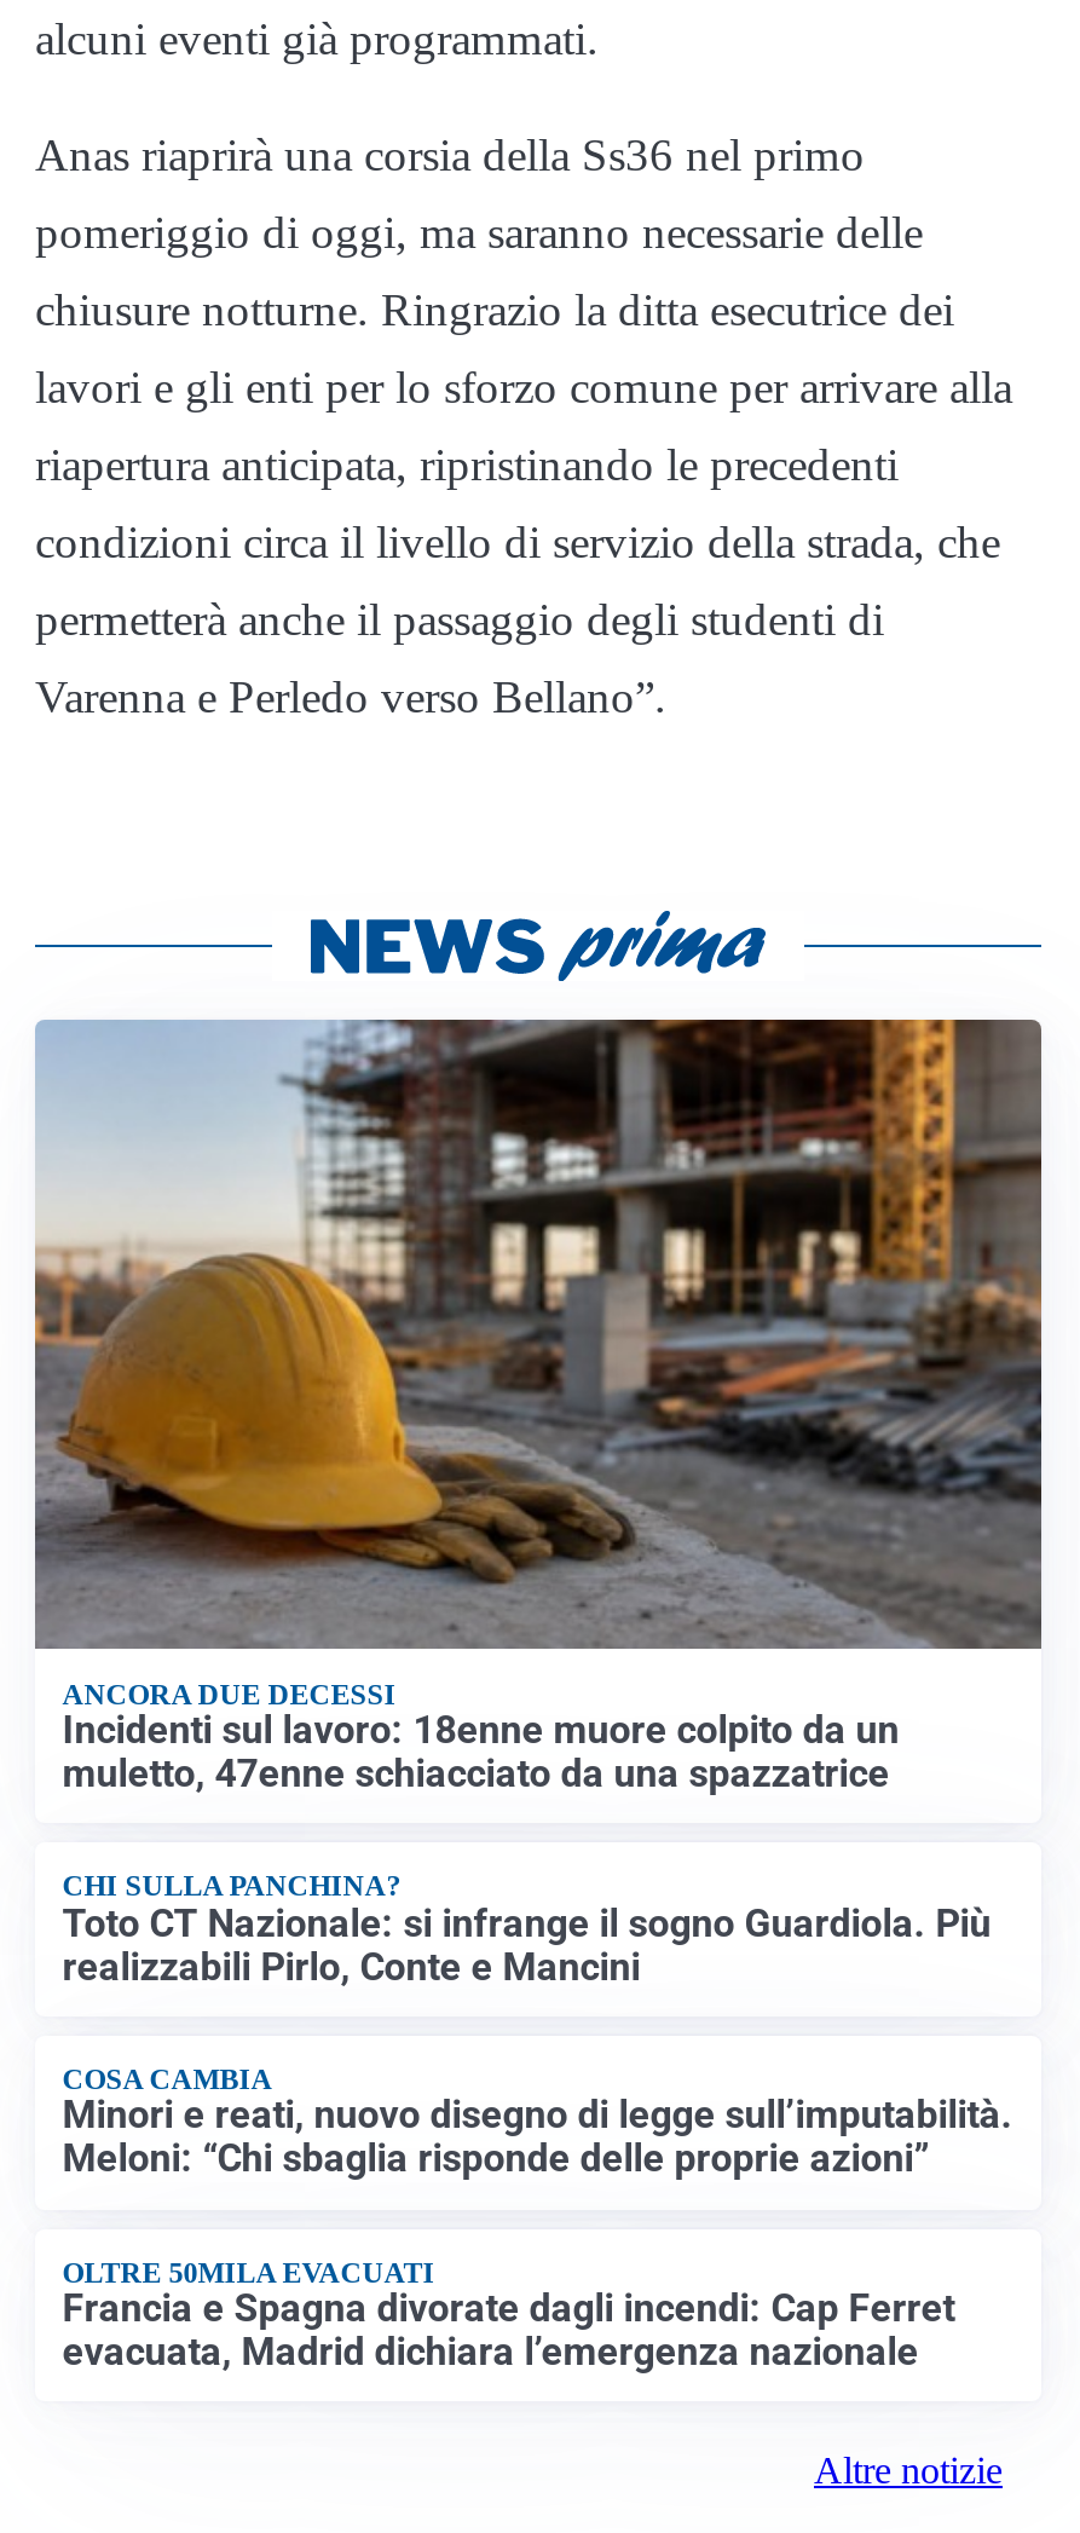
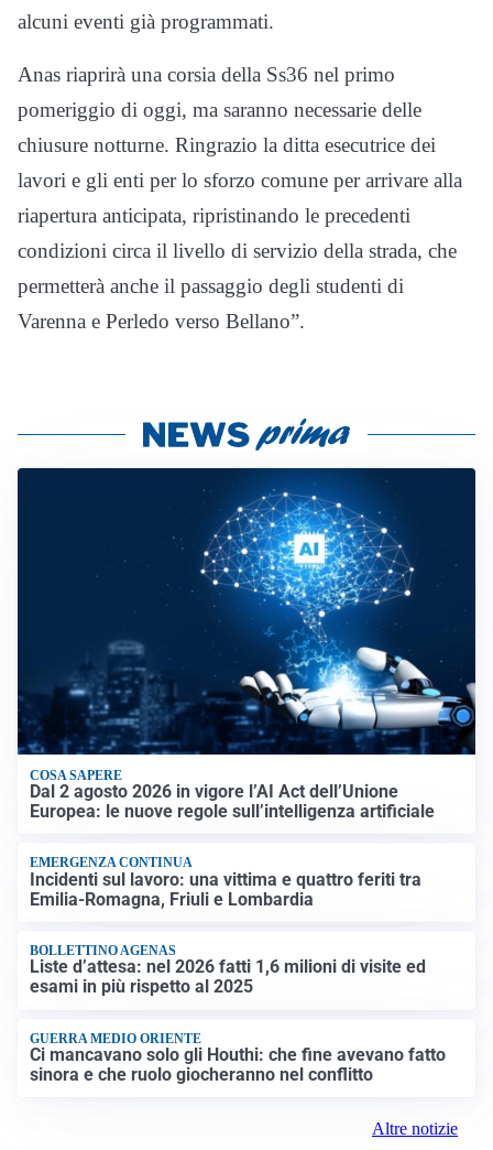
[33,1017,1044,1796] [image] | ANCORA DUE DECESSI | Incidenti sul lavoro: 18enne muore colpito da un | muletto, 47enne schiacciato da una spazzatrice -> [17,467,476,822] [image] | COSA SAPERE | Dal 2 agosto 2026 in vigore l’AI Act dell’Unione | Europea: le nuove regole sull’intelligenza artificiale
[62,1870,991,1989] CHI SULLA PANCHINA? | Toto CT Nazionale: si infrange il sogno Guardiola. Più | realizzabili Pirlo, Conte e Mancini -> [30,855,422,910] EMERGENZA CONTINUA | Incidenti sul lavoro: una vittima e quattro feriti tra | Emilia-Romagna, Friuli e Lombardia
[62,2063,1013,2182] COSA CAMBIA | Minori e reati, nuovo disegno di legge sull’imputabilità. | Meloni: “Chi sbaglia risponde delle proprie azioni” -> [30,943,426,997] BOLLETTINO AGENAS | Liste d’attesa: nel 2026 fatti 1,6 milioni di visite ed | esami in più rispetto al 2025
[62,2256,955,2375] OLTRE 50MILA EVACUATI | Francia e Spagna divorate dagli incendi: Cap Ferret | evacuata, Madrid dichiara l’emergenza nazionale -> [30,1031,446,1085] GUERRA MEDIO ORIENTE | Ci mancavano solo gli Houthi: che fine avevano fatto | sinora e che ruolo giocheranno nel conflitto

